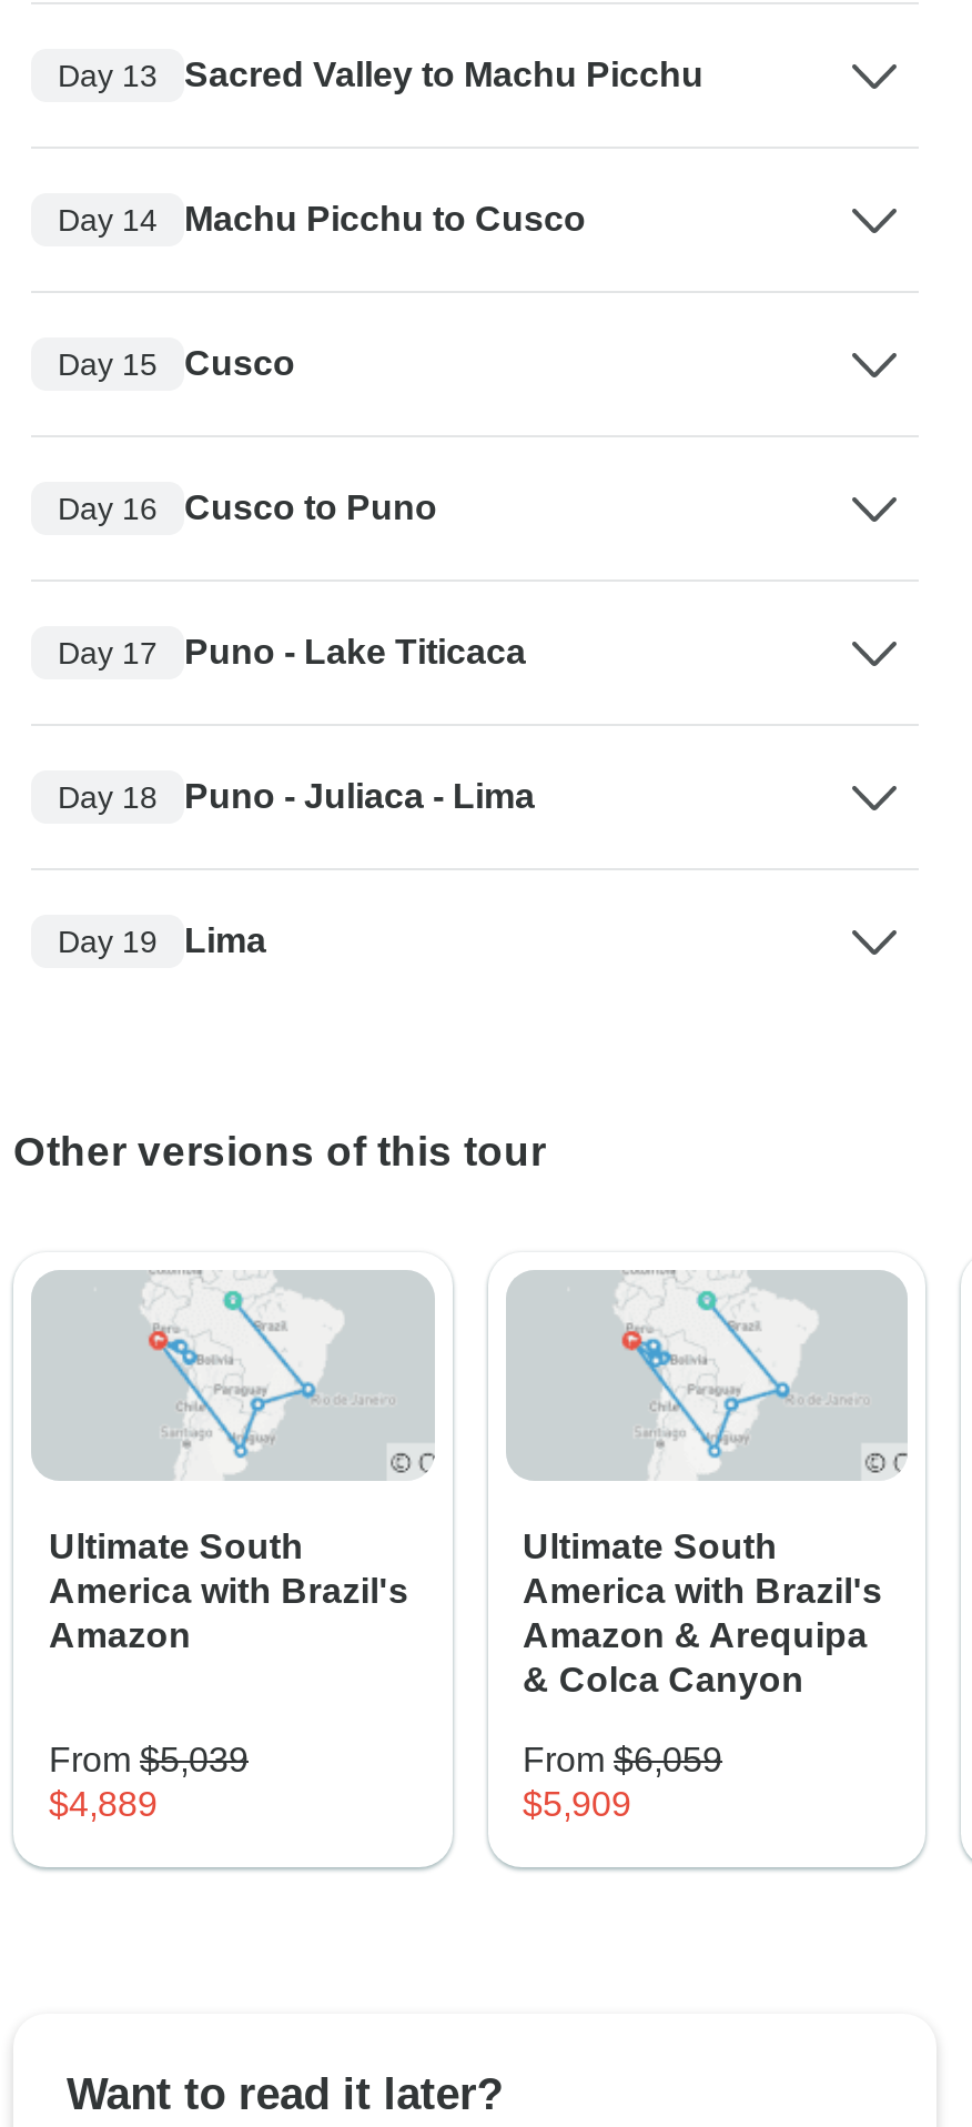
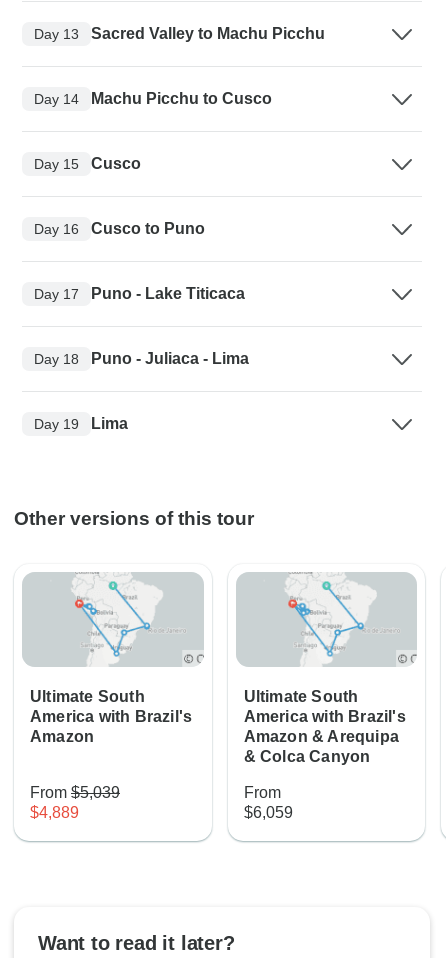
[523,1741,722,1823] From $6,059 | $5,909 -> [243,784,292,821] From | $6,059

